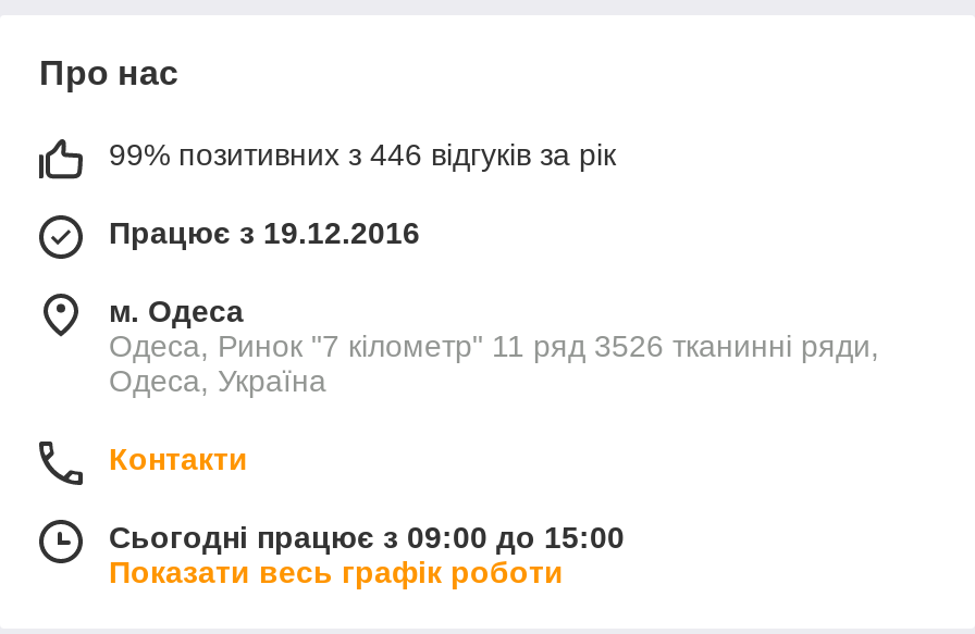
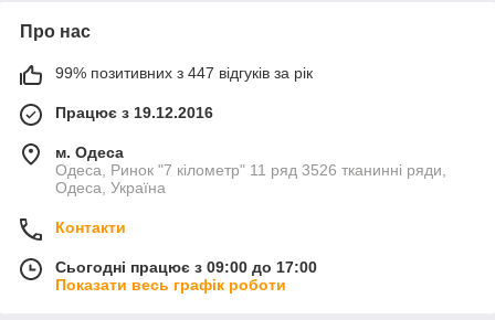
[109,136,616,171] 99% позитивних з 446 відгуків за рік -> [55,64,313,81] 99% позитивних з 447 відгуків за рік
[109,519,625,554] Сьогодні працює з 09:00 до 15:00 -> [55,258,317,275] Сьогодні працює з 09:00 до 17:00

